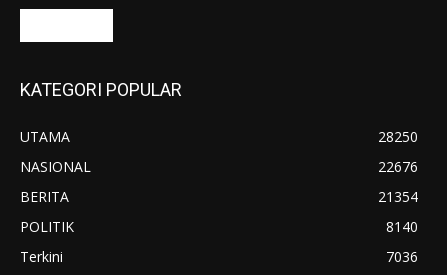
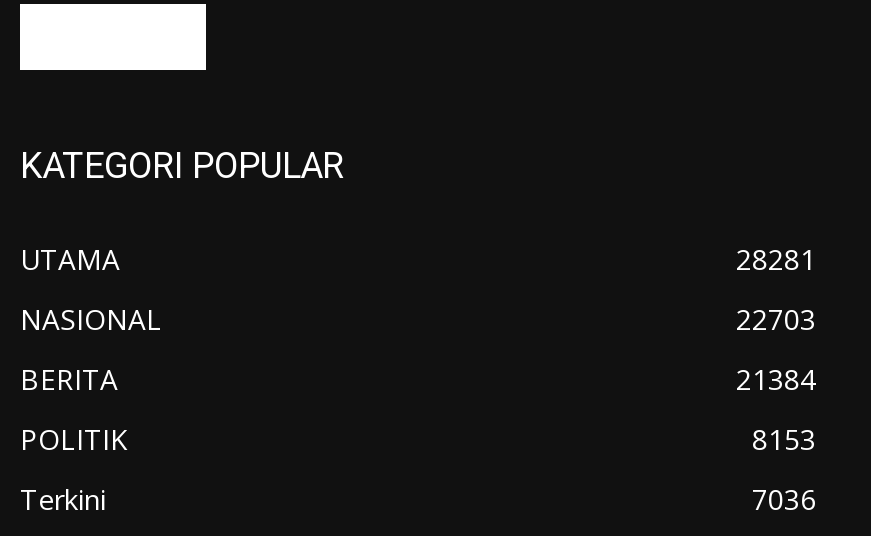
[378,127,418,146] 28250 -> [736,241,816,279] 28281
[378,157,418,176] 22676 -> [736,301,816,339] 22703
[378,187,418,206] 21354 -> [736,361,816,399] 21384
[386,217,418,236] 8140 -> [752,421,816,459] 8153

